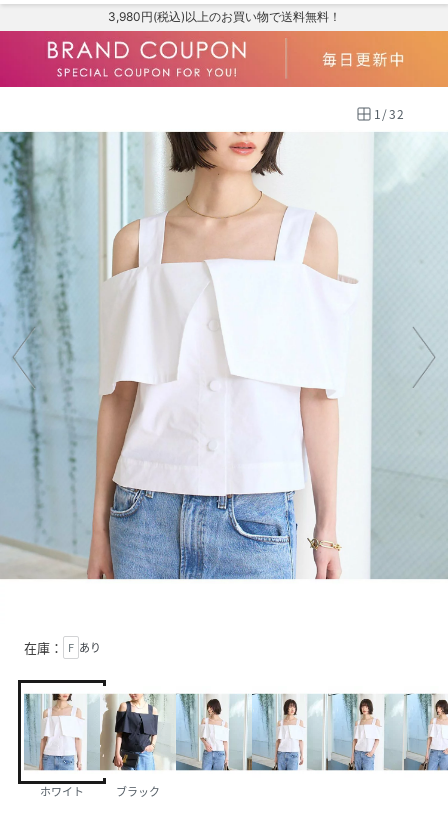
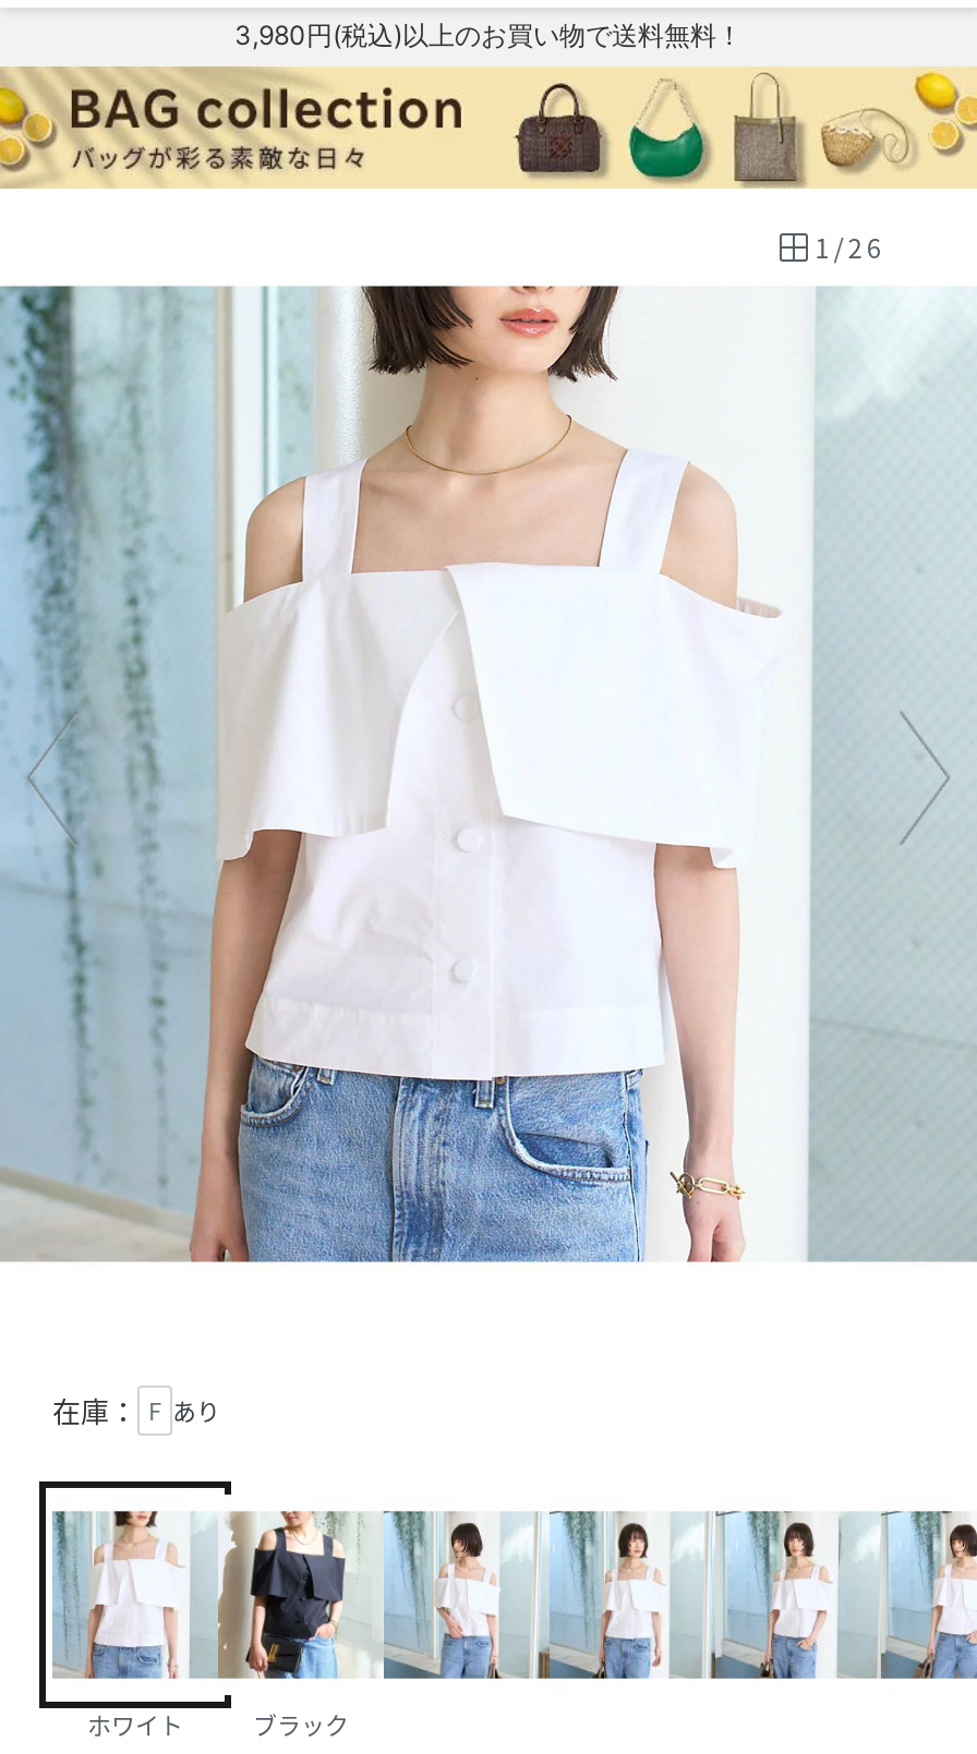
[3,30,445,123] [image] | 1 /32 -> [7,66,970,267] [image] | 1 /26

